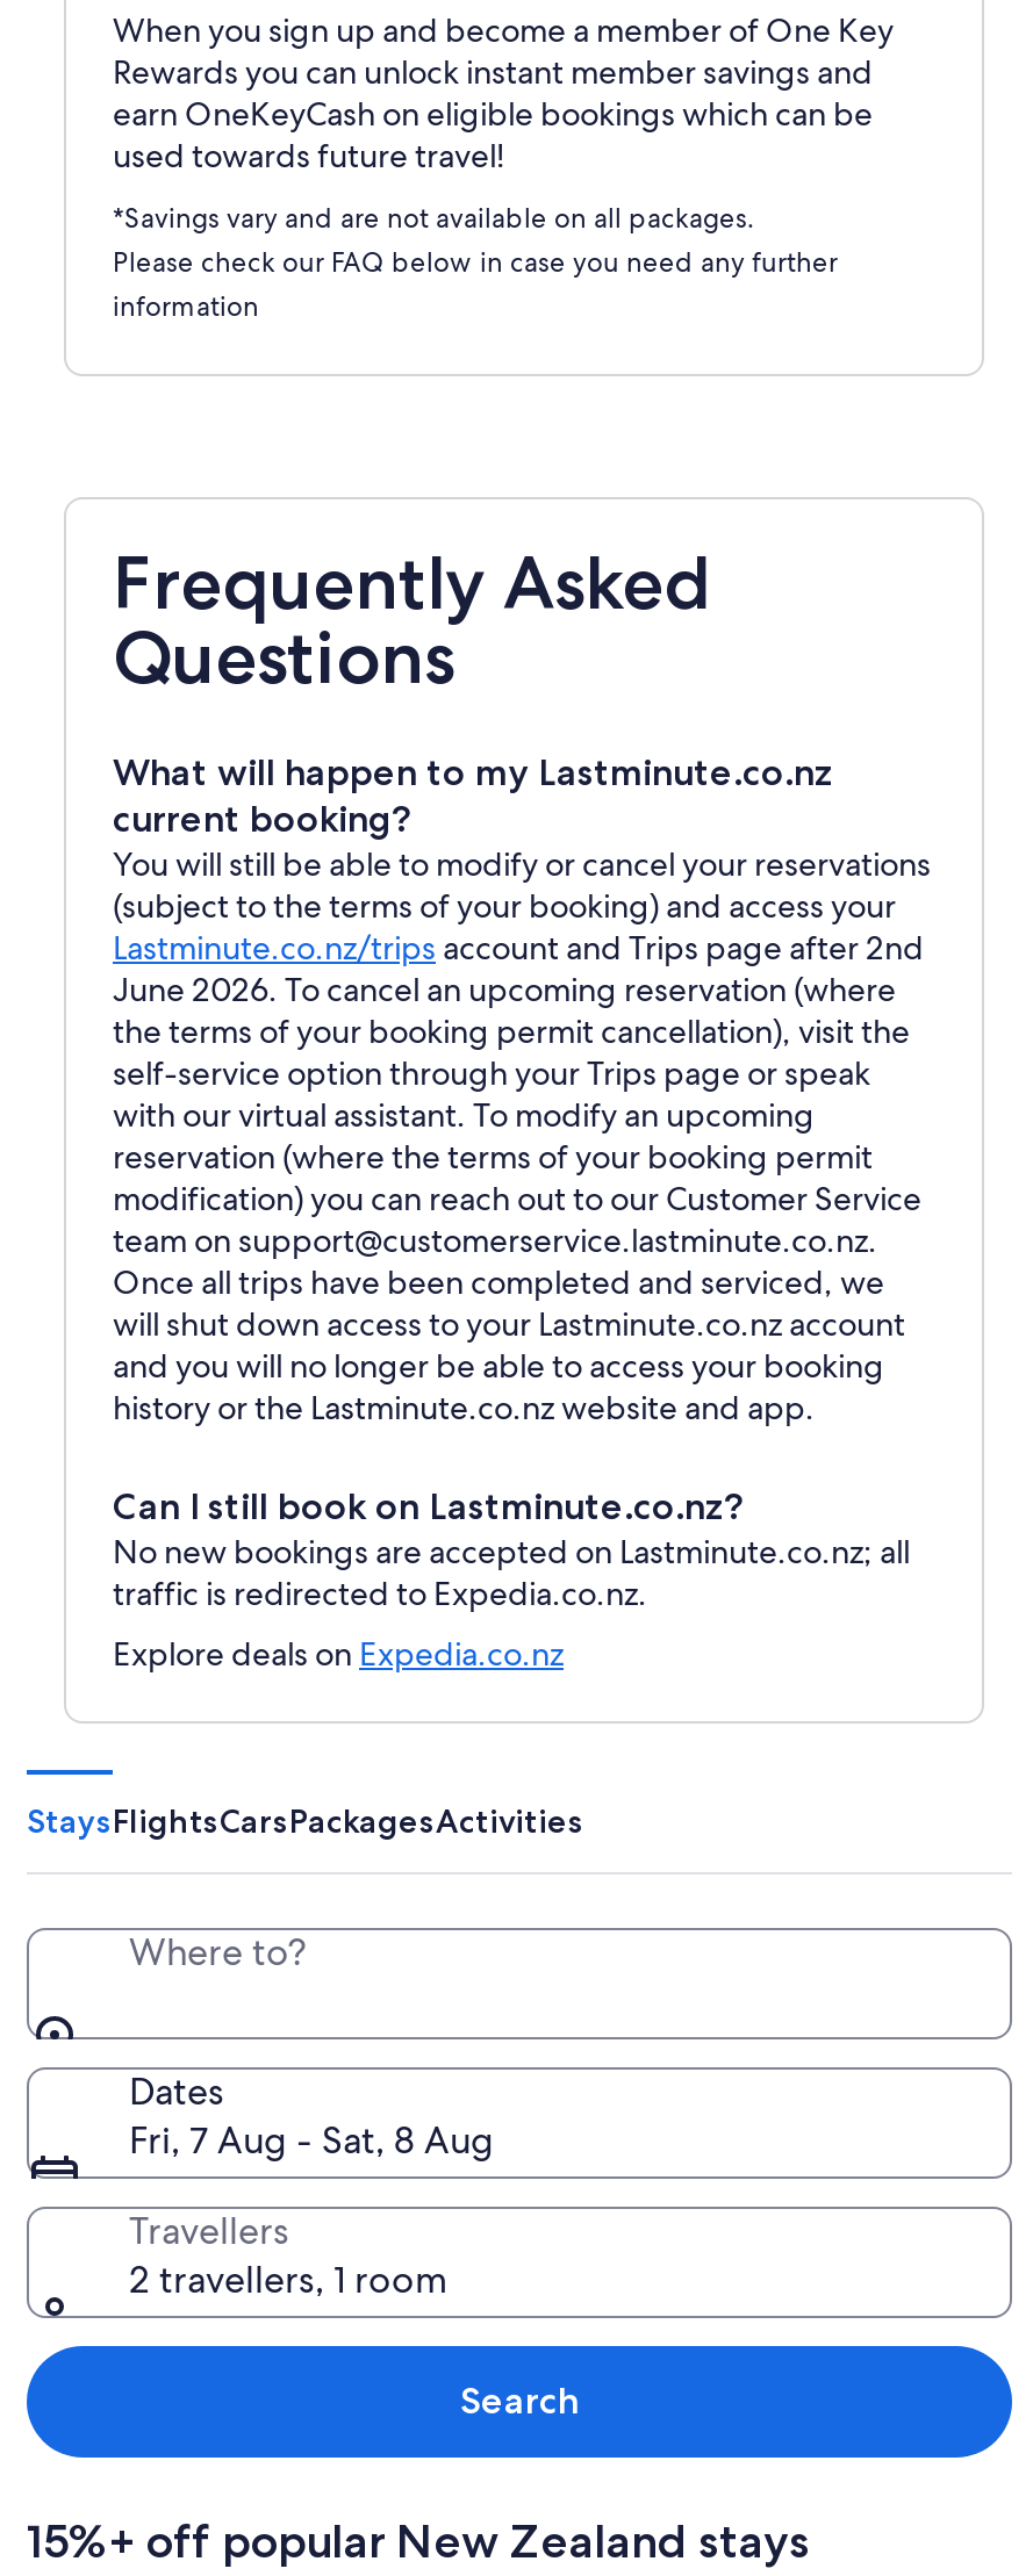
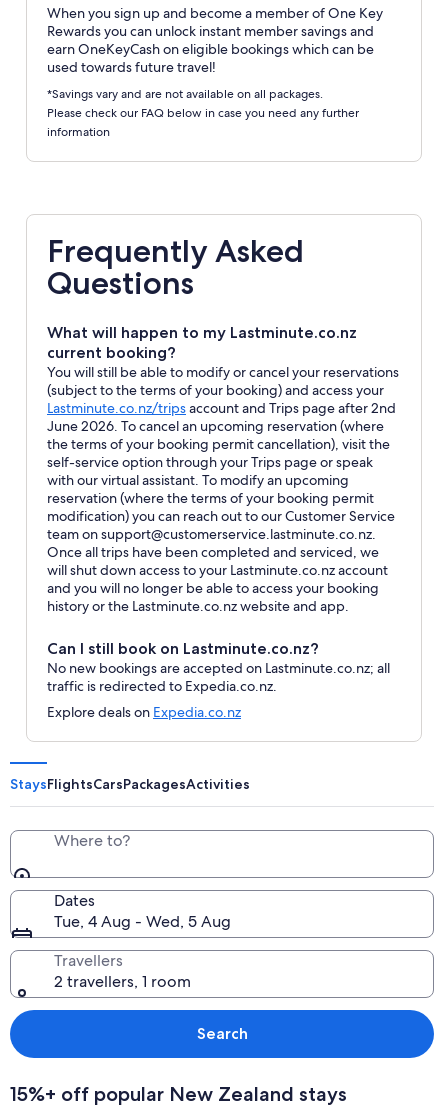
[129,2116,494,2165] Fri, 7 Aug - Sat, 8 Aug -> [54,911,231,932] Tue, 4 Aug - Wed, 5 Aug

